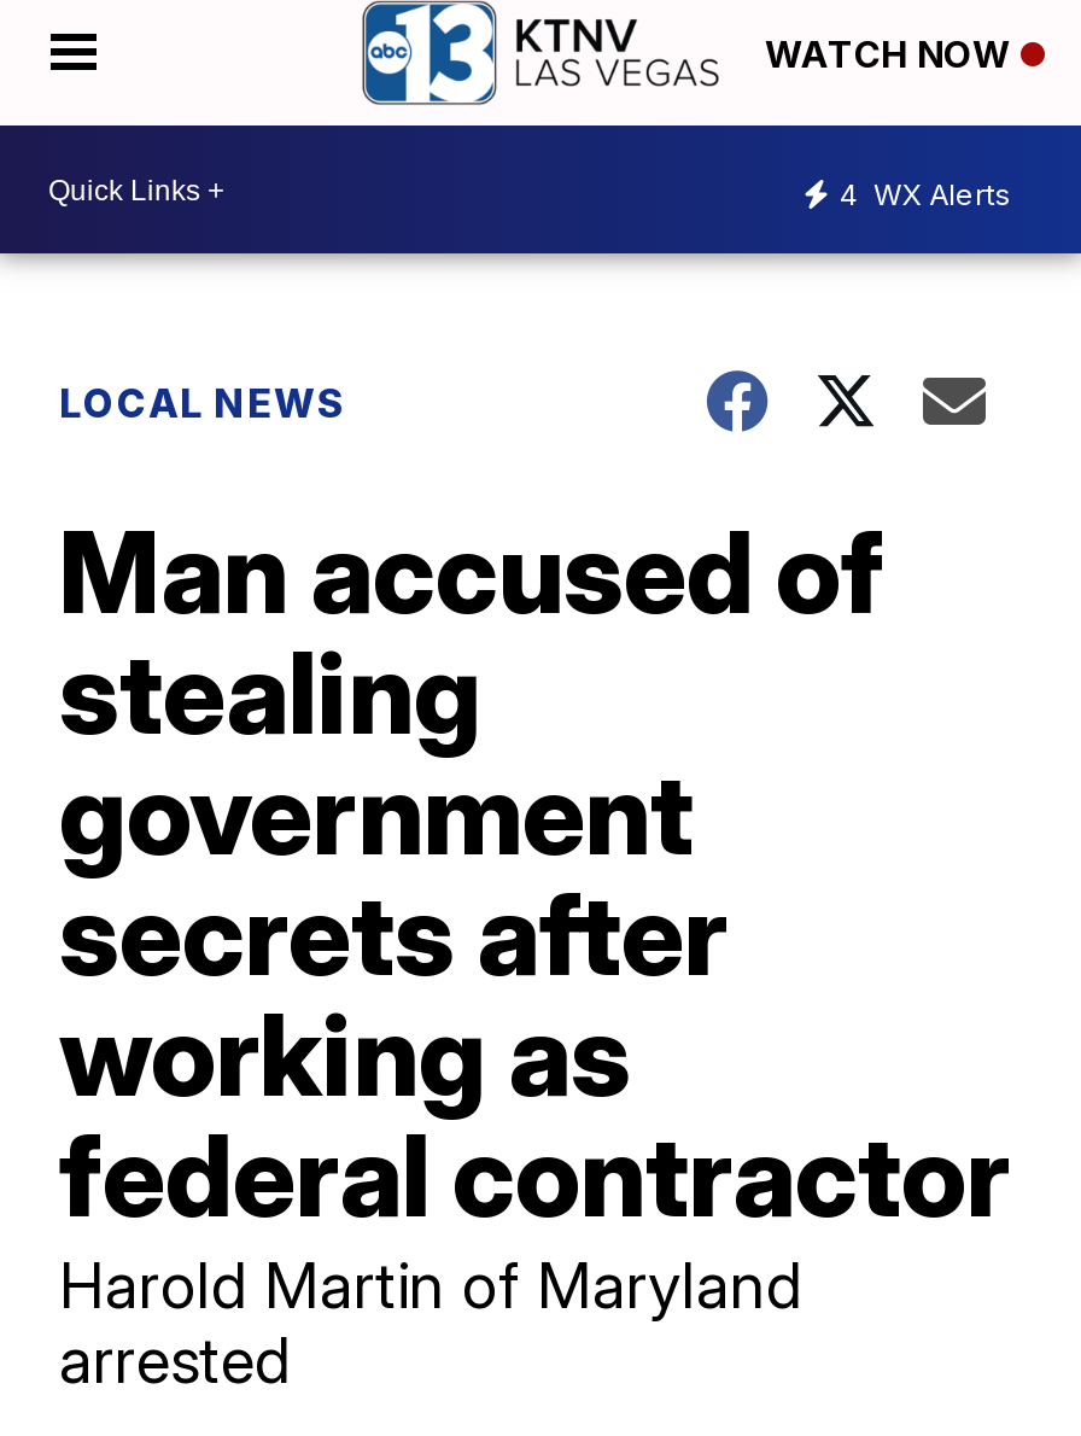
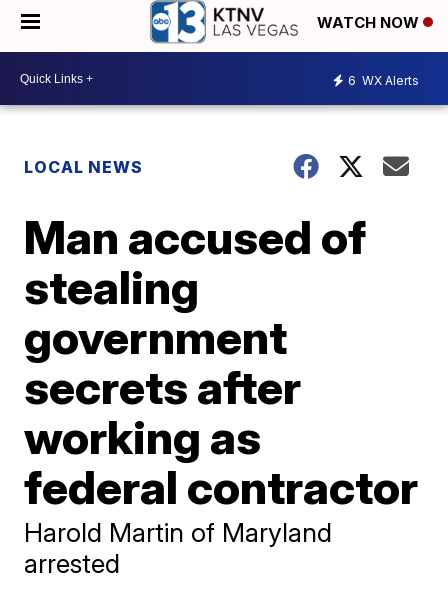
[840,175,1011,211] 4 WX Alerts -> [348,72,419,87] 6 WX Alerts

